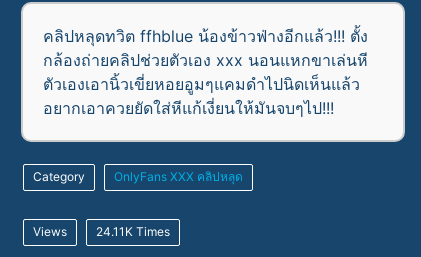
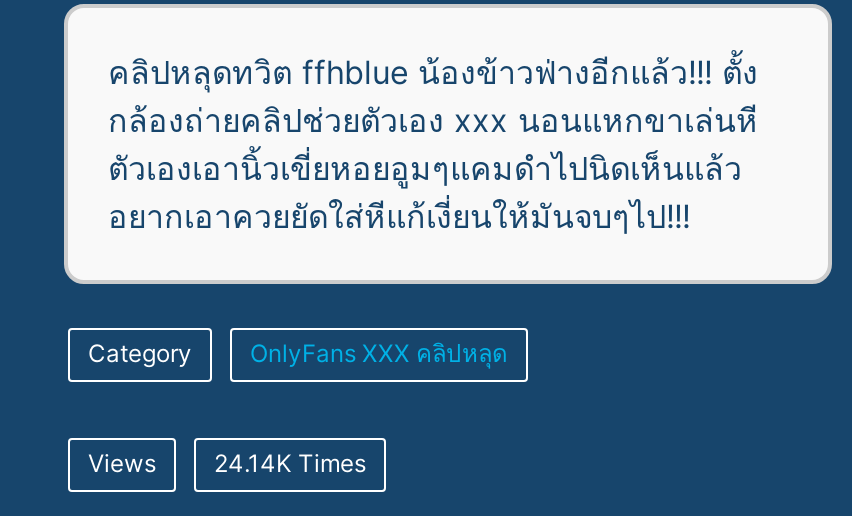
[33,224,170,239] Views 24.11K Times -> [88,448,366,478] Views 24.14K Times

